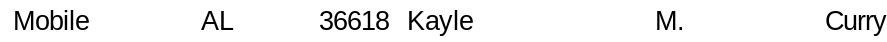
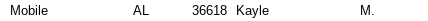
[825,6,887,36] Curry -> none

